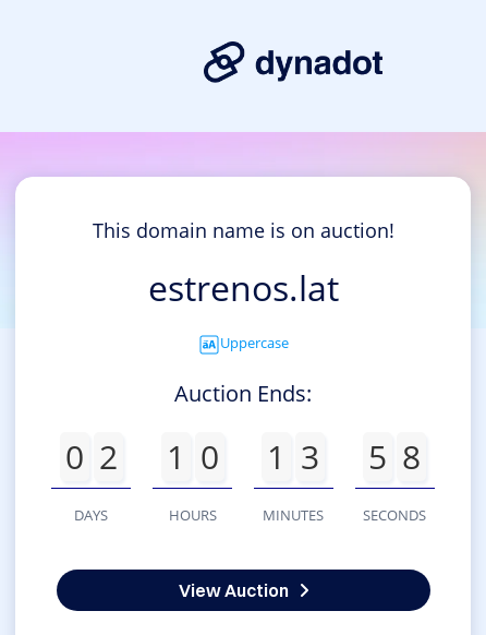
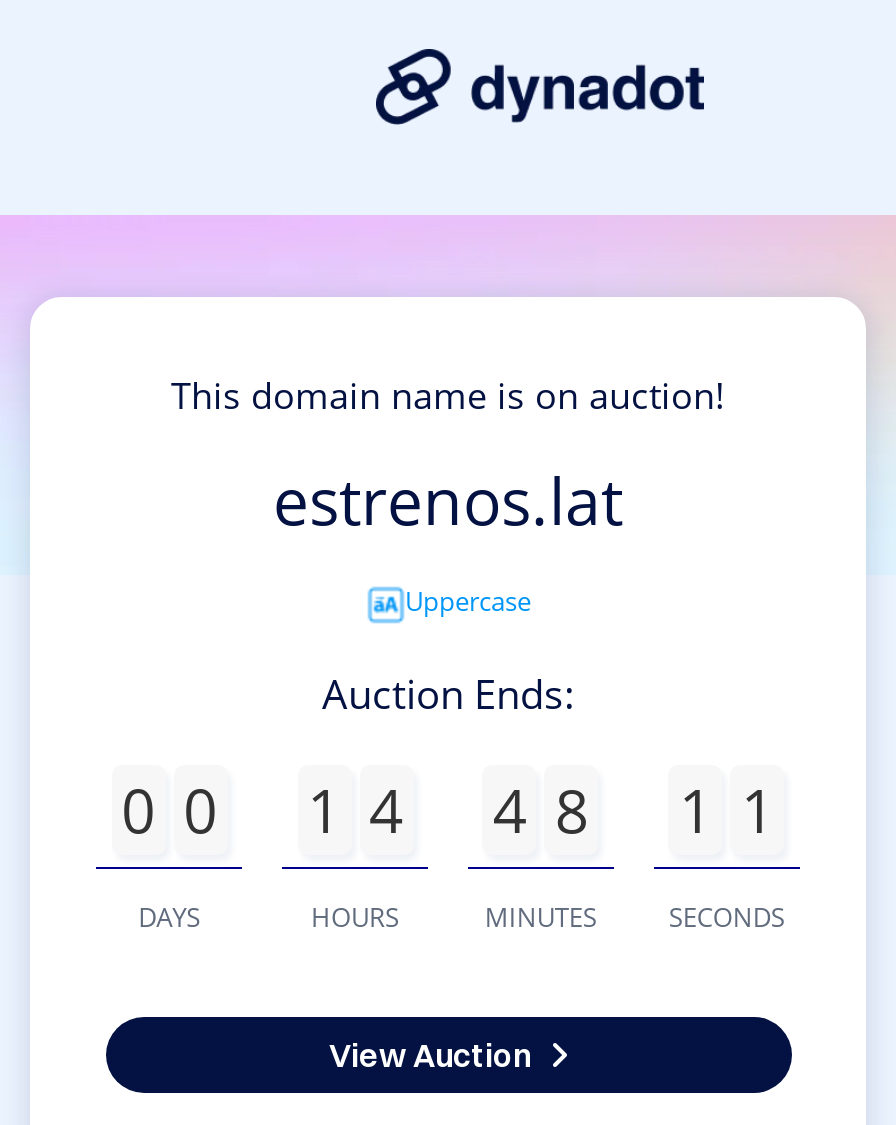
[65,434,117,479] 0 2 -> [121,769,217,851] 0 0
[166,434,218,479] 1 0 -> [307,769,403,851] 1 4
[267,434,320,479] 1 3 -> [493,769,589,851] 4 8
[369,434,421,479] 5 8 -> [679,769,775,851] 1 1

